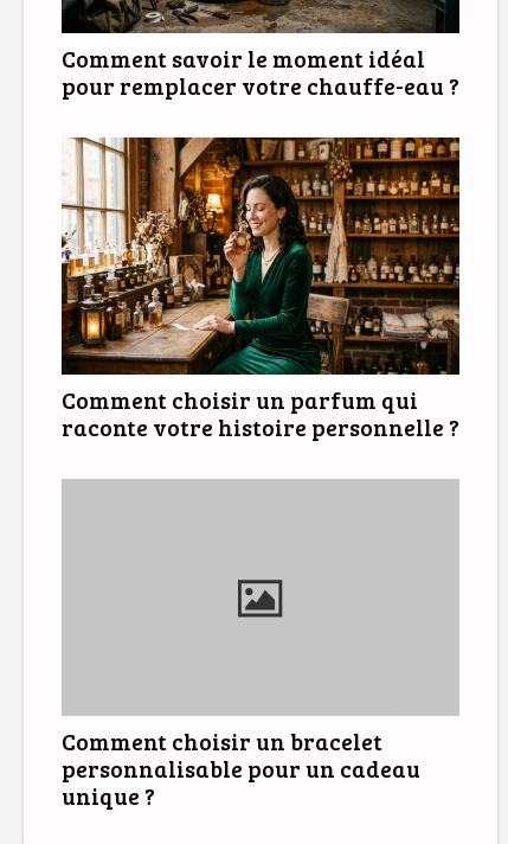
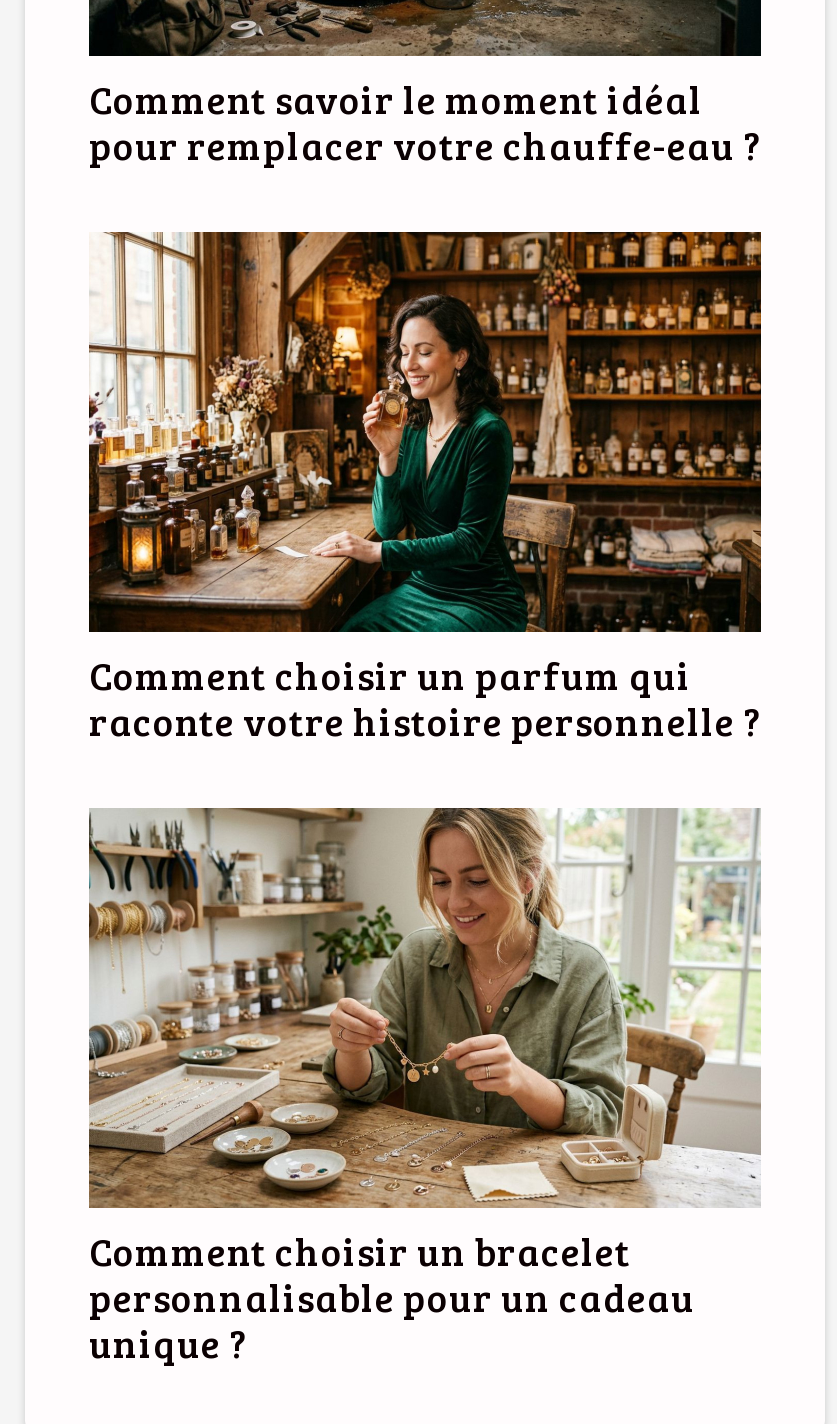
none -> [87,808,759,1208] [image]

